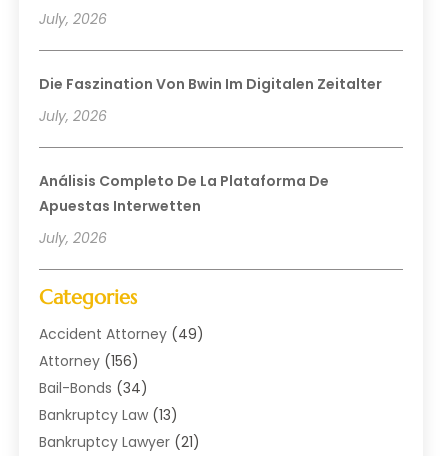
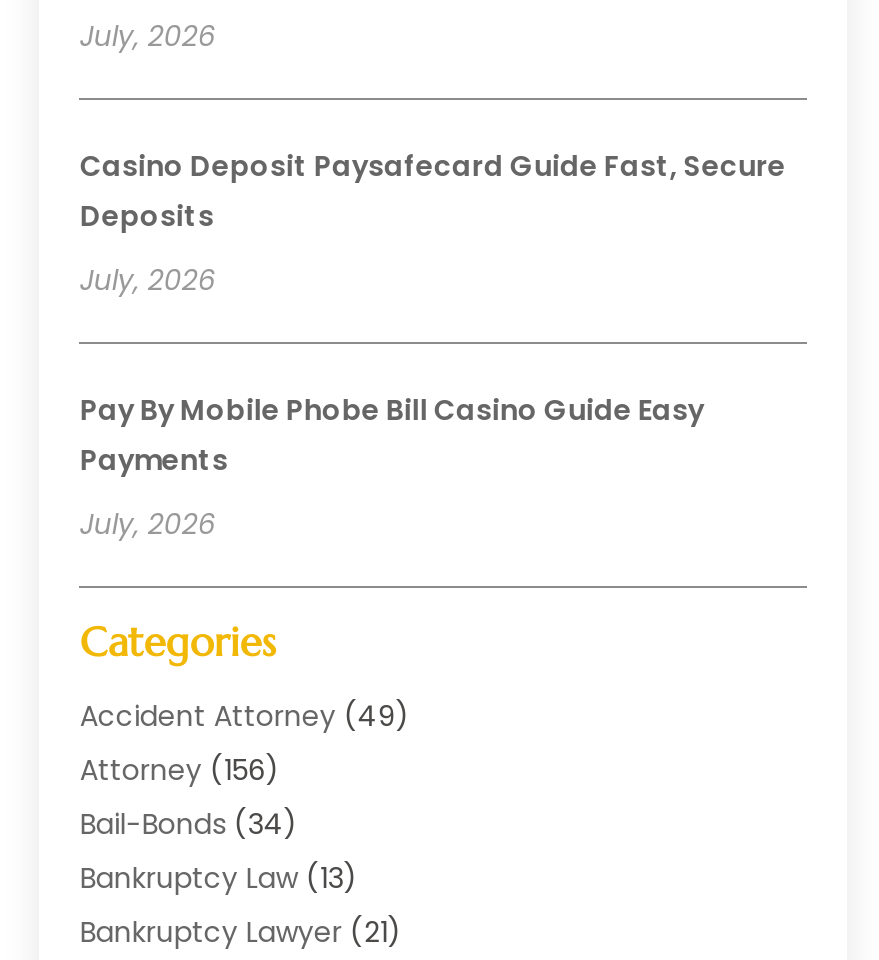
[39,74,382,94] Die Faszination Von Bwin Im Digitalen Zeitalter -> [80,146,786,236] Casino Deposit Paysafecard Guide Fast, Secure | Deposits
[39,171,329,216] Análisis Completo De La Plataforma De | Apuestas Interwetten -> [80,390,704,480] Pay By Mobile Phobe Bill Casino Guide Easy | Payments

